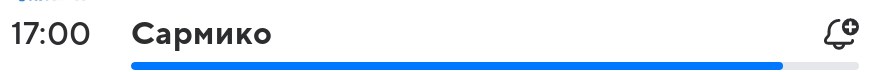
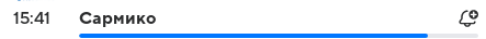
[11,16,271,52] 17:00 Сармико -> [13,9,156,28] 15:41 Сармико

